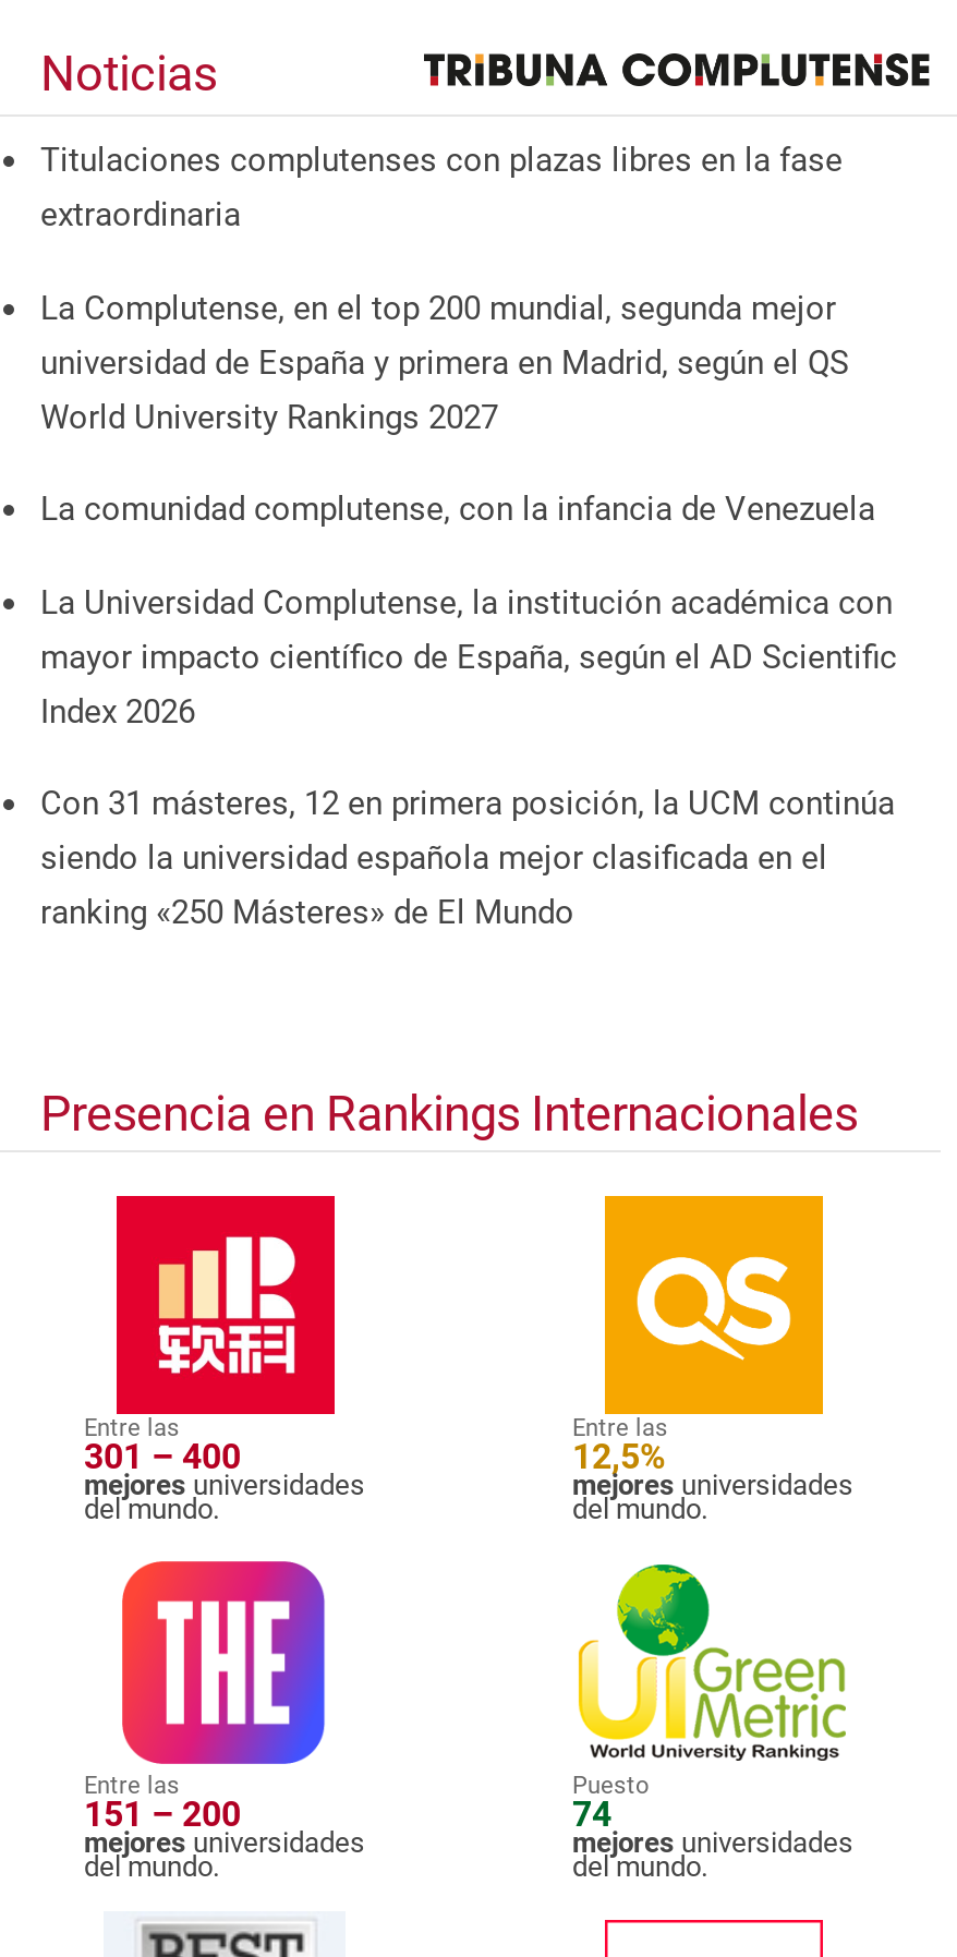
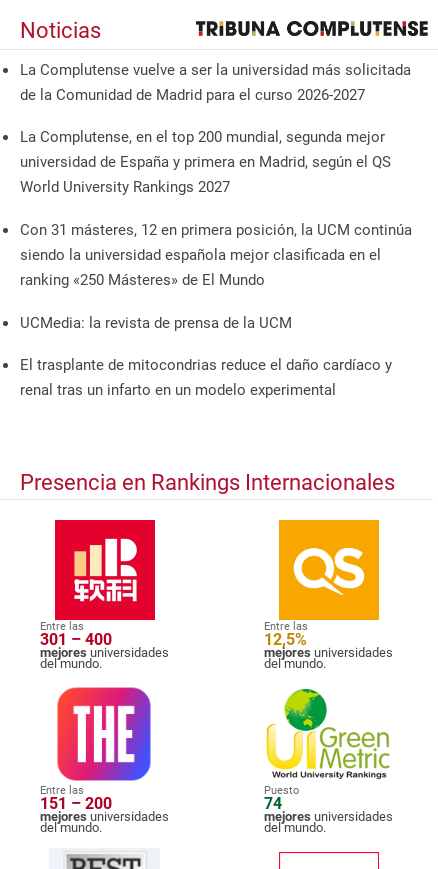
[40,140,843,234] Titulaciones complutenses con plazas libres en la fase | extraordinaria -> [20,61,411,104] La Complutense vuelve a ser la universidad más solicitada | de la Comunidad de Madrid para el curso 2026-2027
[40,490,897,731] La comunidad complutense, con la infancia de Venezuela | La Universidad Complutense, la institución académica con | mayor impacto científico de España, según el AD Scientific | Index 2026 -> none
moved [40,784,895,933] -> [20,221,412,289]: Con 31 másteres, 12 en primera posición, la UCM continúa | siendo la universidad española mejor clasificada en el | ranking «250 Másteres» de El Mundo
none -> [20,314,392,399] UCMedia: la revista de prensa de la UCM | El trasplante de mitocondrias reduce el daño cardíaco y | renal tras un infarto en un modelo experimental

